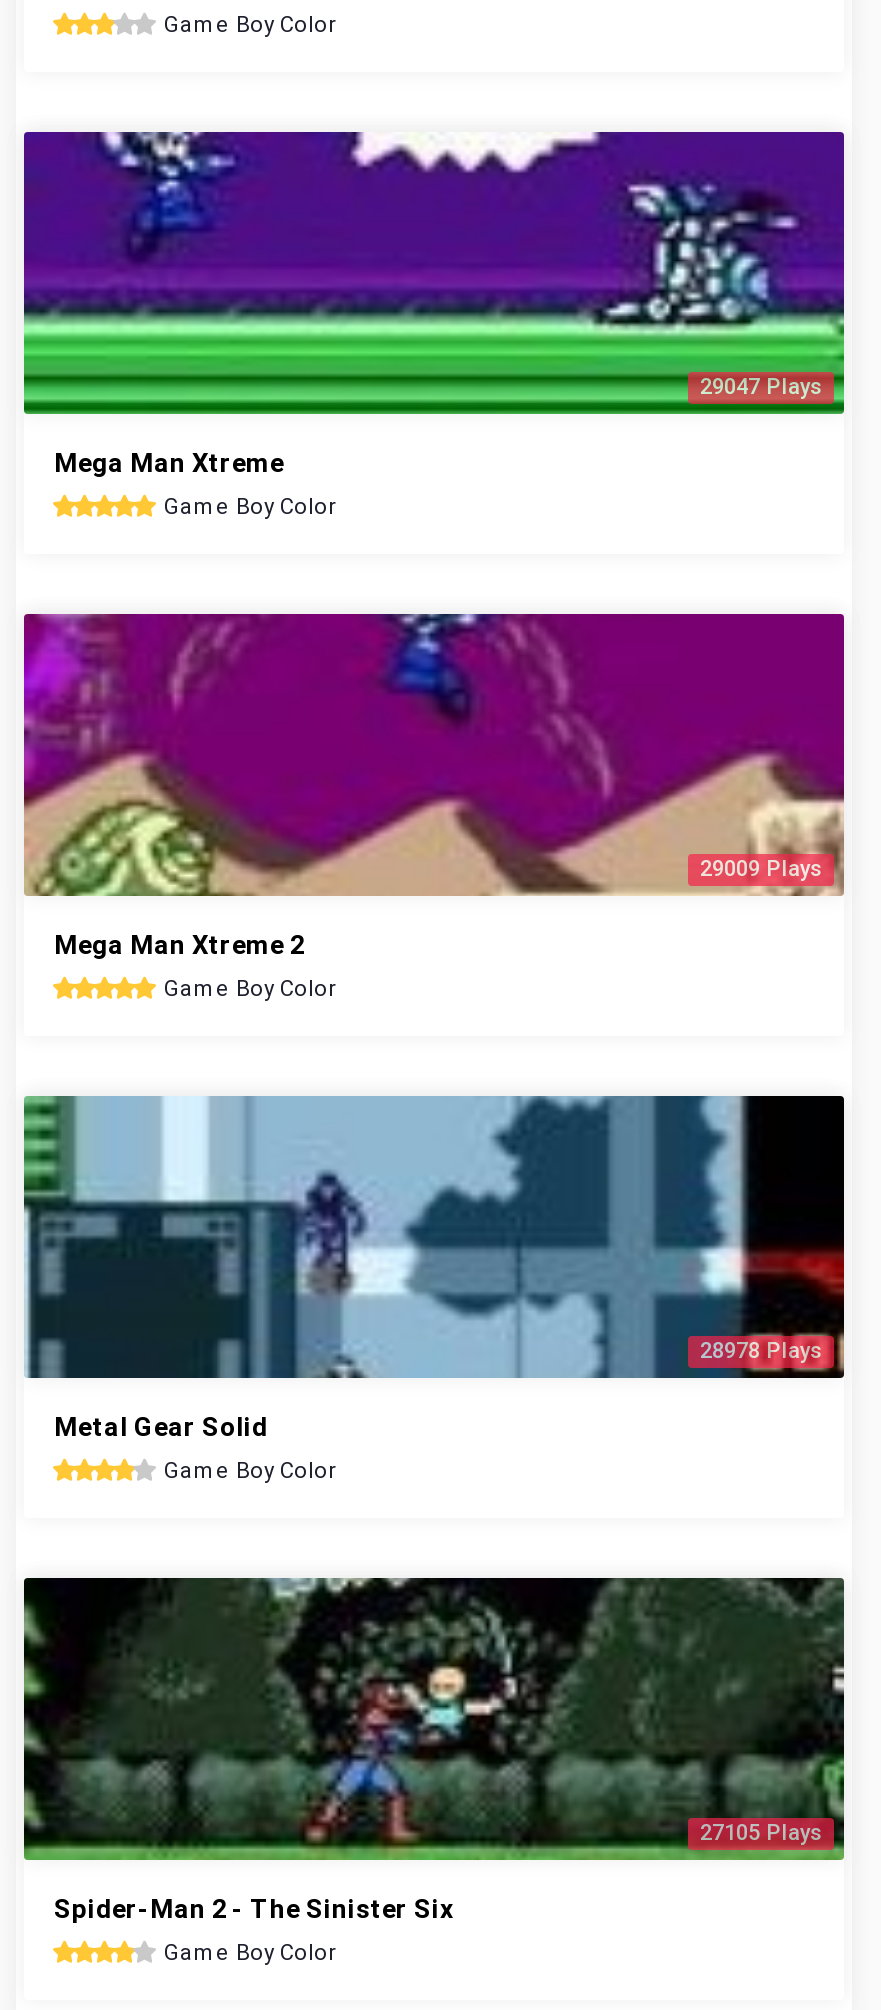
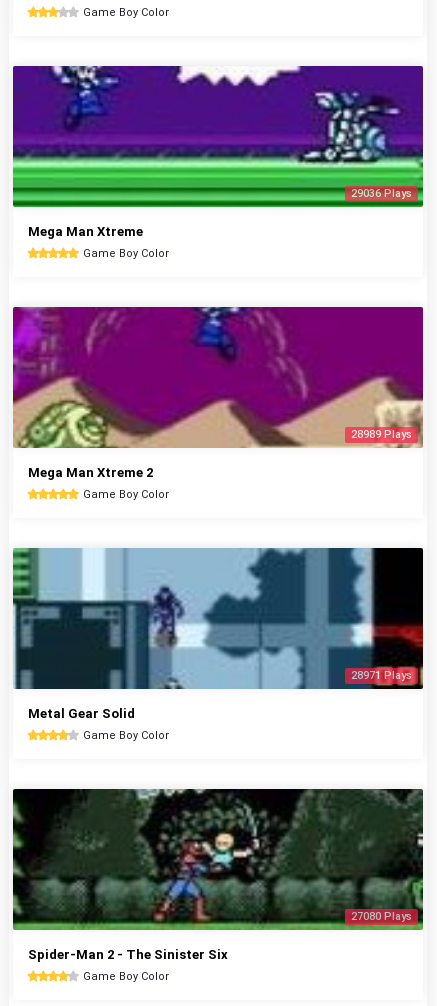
[700,374,822,400] 29047 Plays -> [351,187,412,200] 29036 Plays
[700,856,822,882] 29009 Plays -> [351,428,412,441] 28989 Plays
[700,1338,822,1364] 28978 Plays -> [351,669,412,682] 28971 Plays
[700,1820,822,1846] 27105 Plays -> [351,910,412,923] 27080 Plays

